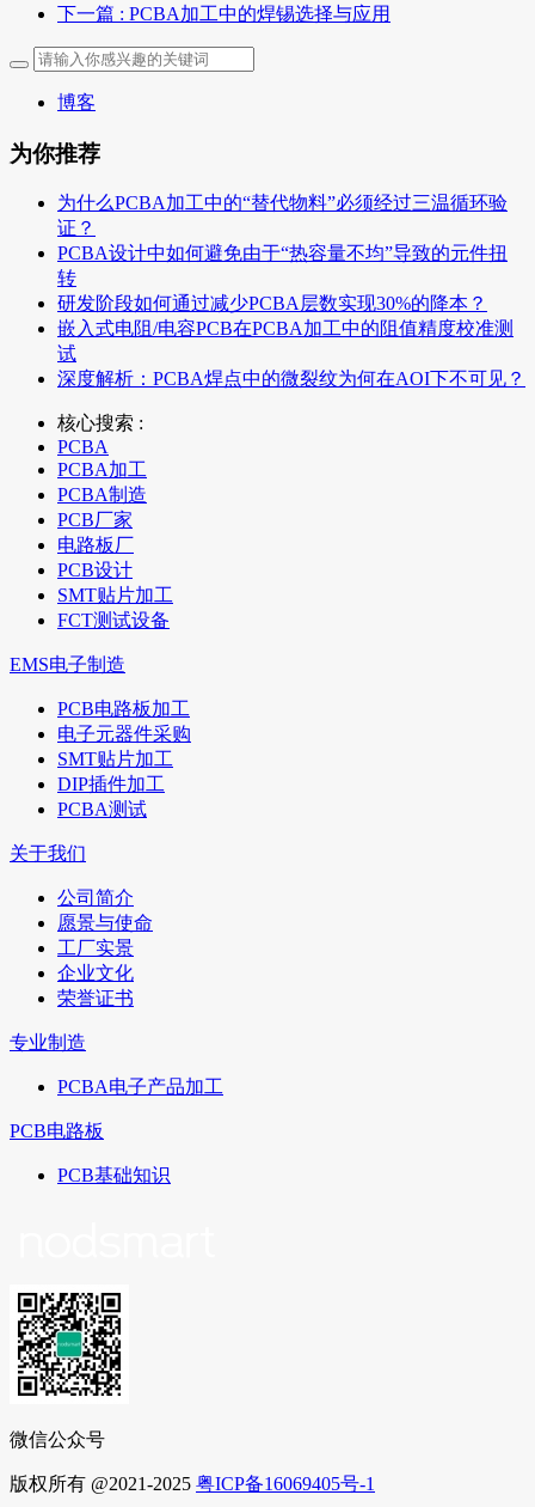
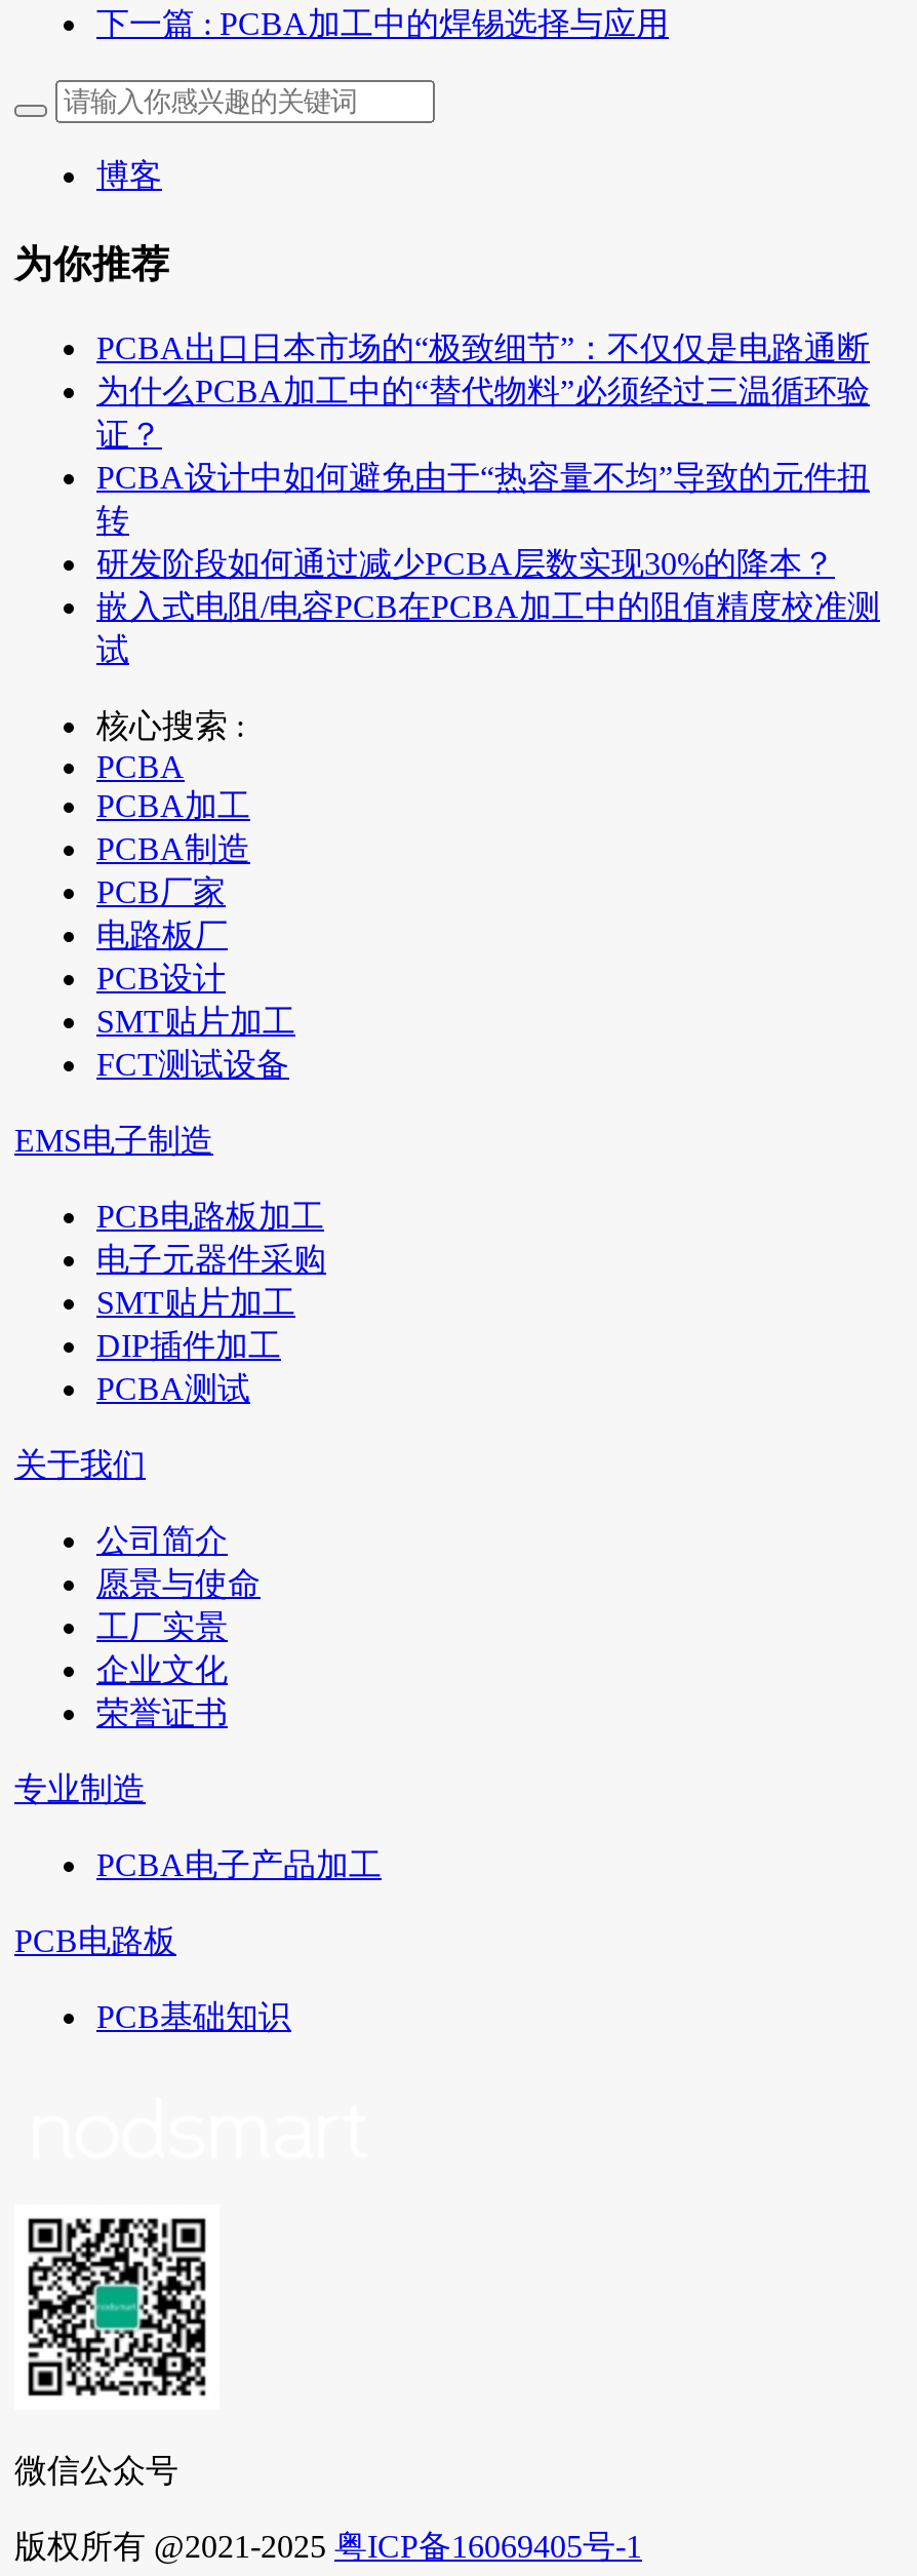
none -> [96,331,870,366] PCBA出口日本市场的“极致细节”：不仅仅是电路通断
moved [57,193,514,364] -> [96,374,880,668]: 为什么PCBA加工中的“替代物料”必须经过三温循环验 | 证？ | 转 | 研发阶段如何通过减少PCBA层数实现30%的降本？ | 嵌入式电阻/电容PCB在PCBA加工中的阻值精度校准测 | 试
[57,369,525,389] 深度解析：PCBA焊点中的微裂纹为何在AOI下不可见？ -> none

